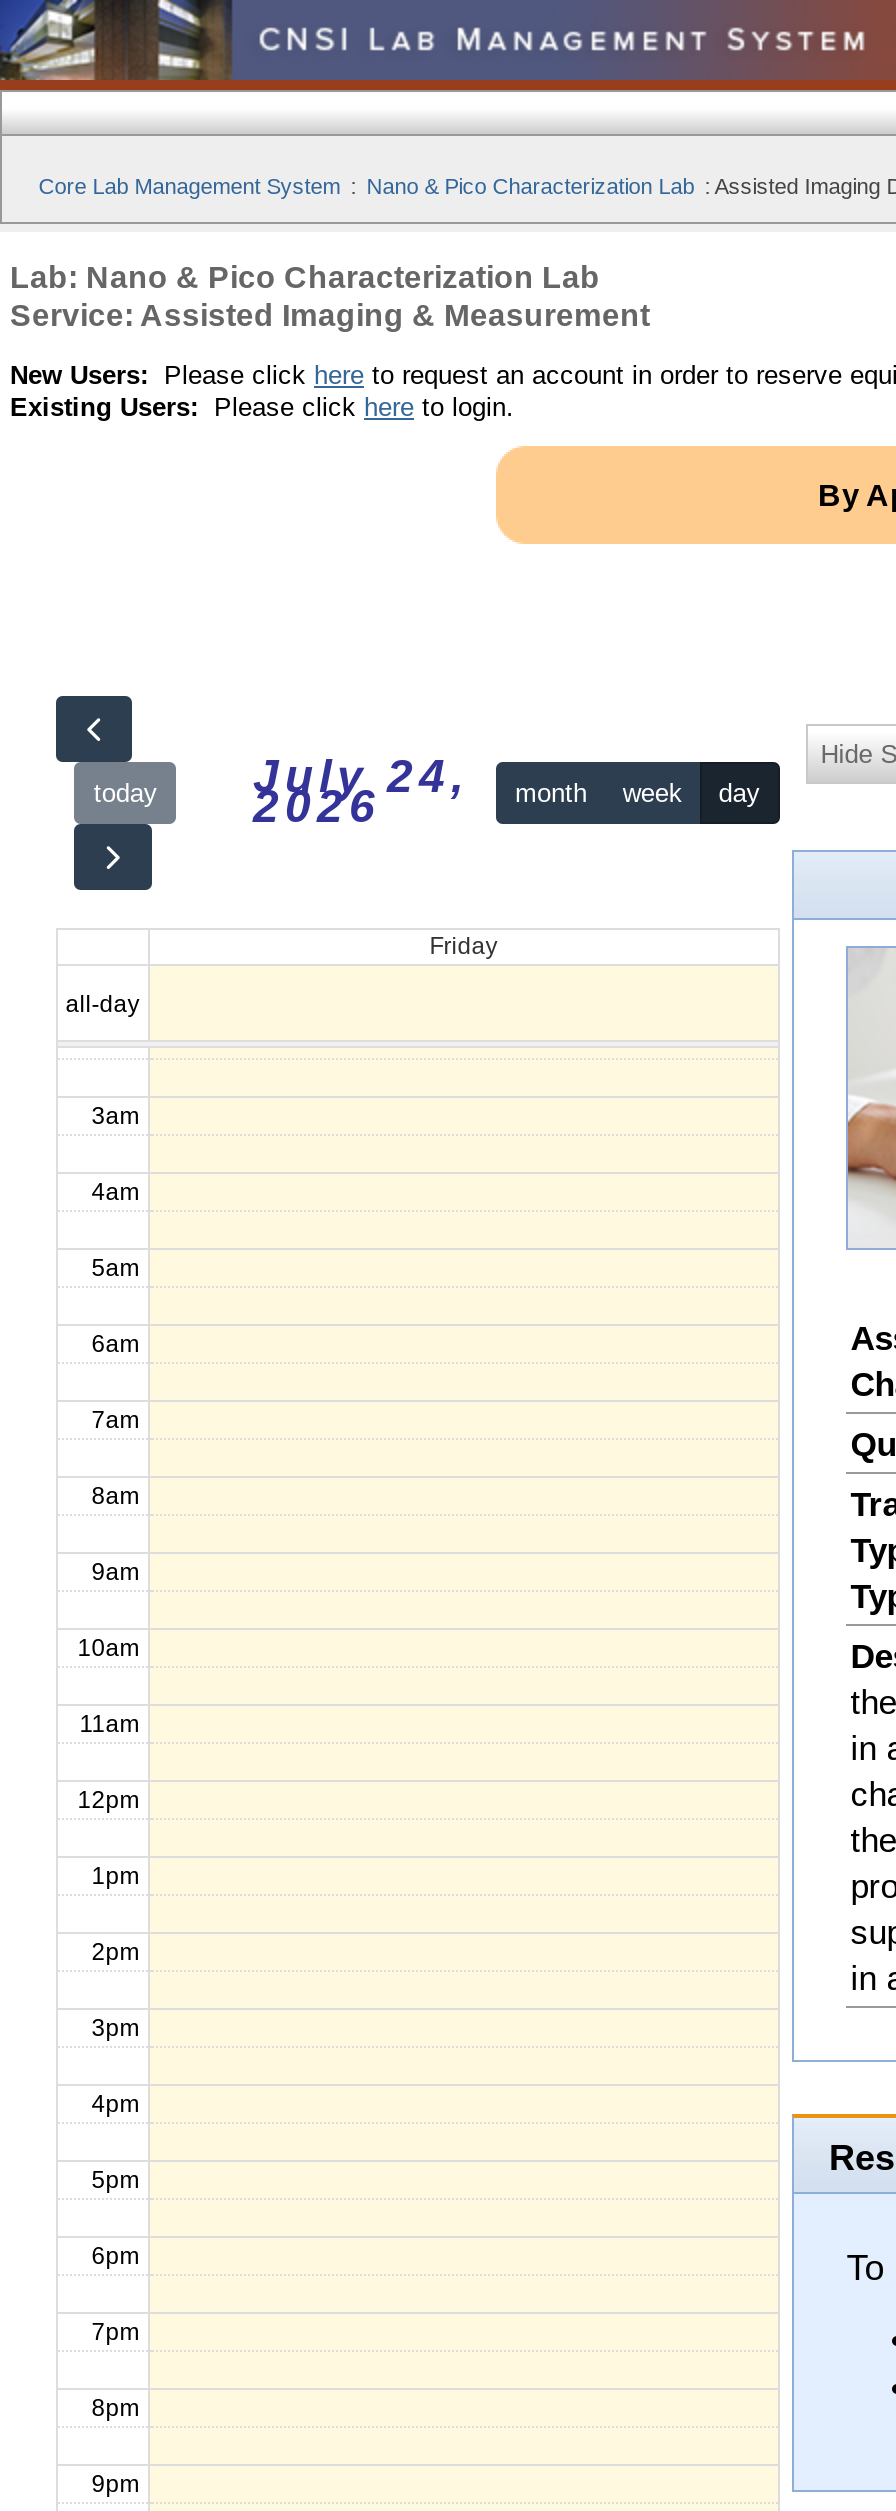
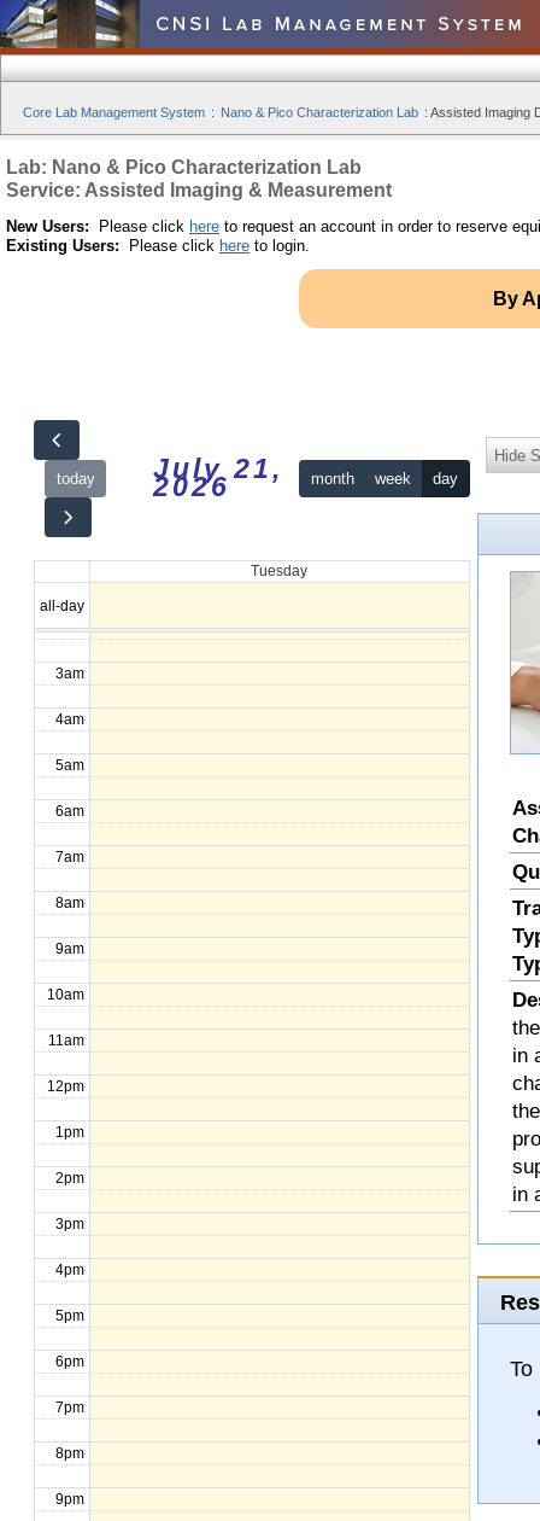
[253,751,761,808] July 24, month week day -> [152,453,458,488] July 21, month week day
[429,933,497,961] Friday -> [251,563,308,580] Tuesday

